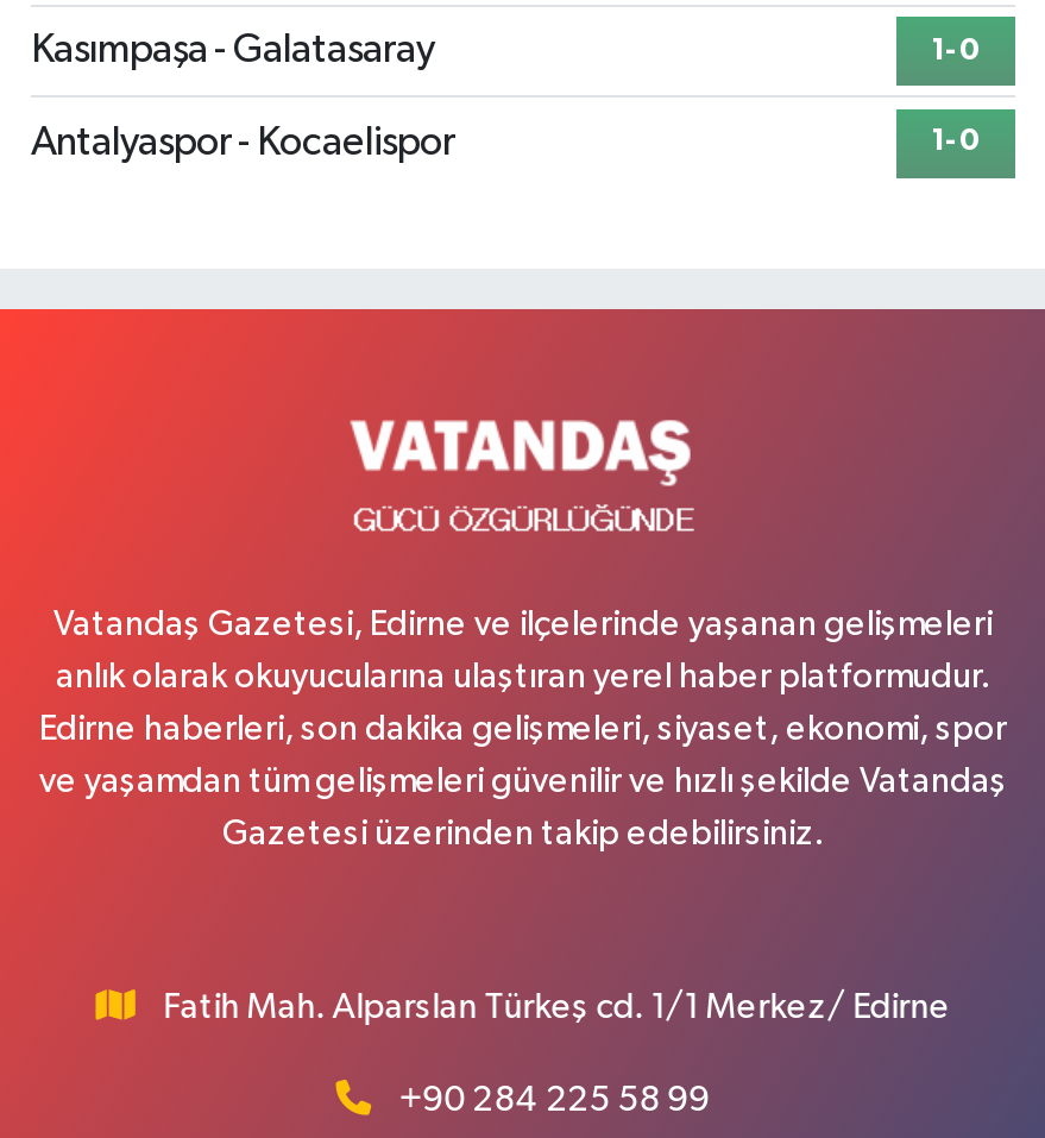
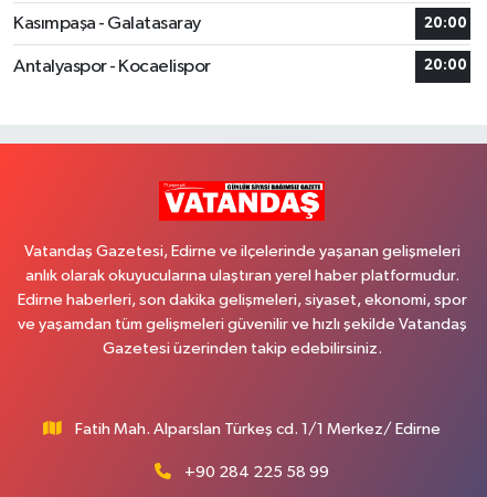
[931,35,981,66] 1-0 -> [424,16,467,30] 20:00
[931,126,981,157] 1-0 -> [424,59,467,73] 20:00
[350,419,701,559] [image] -> [159,181,326,222] [image]

